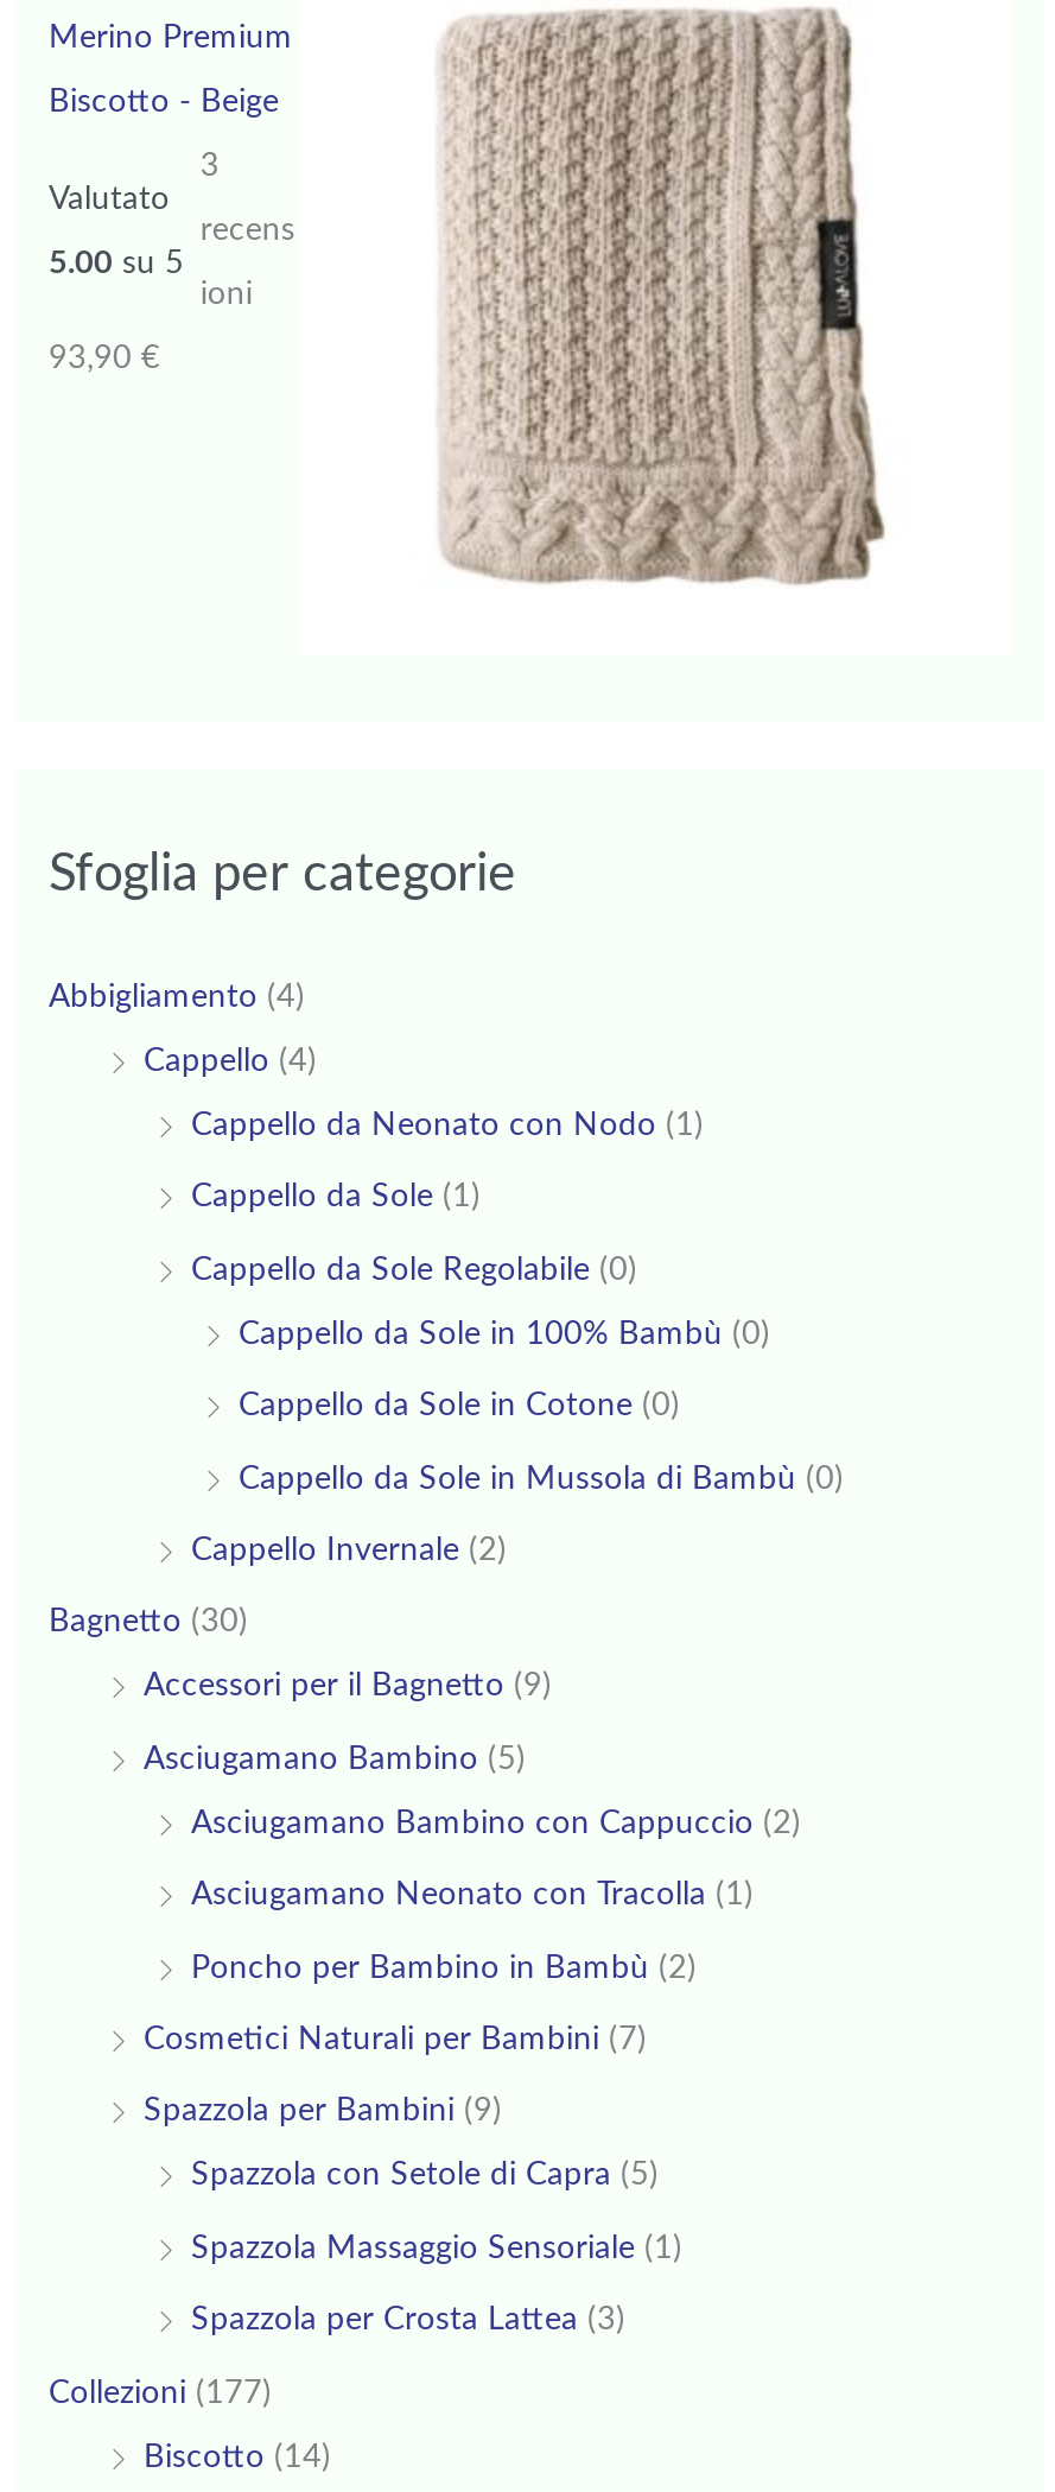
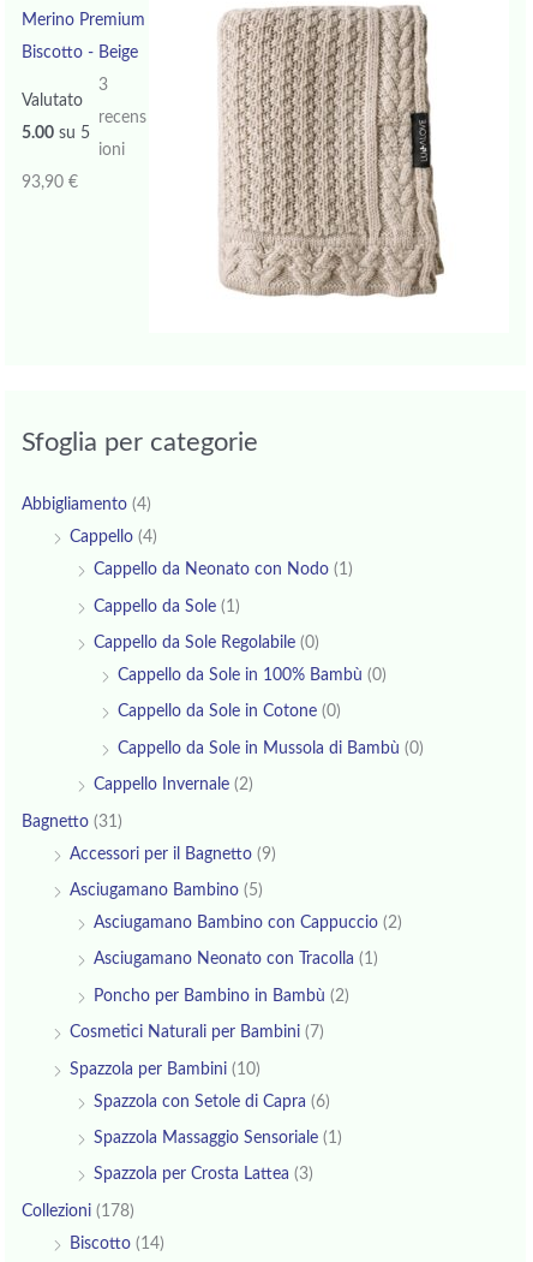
[49,1606,248,1640] Bagnetto (30) -> [22,813,122,830] Bagnetto (31)
[144,2096,502,2129] Spazzola per Bambini (9) -> [70,1061,260,1078] Spazzola per Bambini (10)
[191,2160,659,2193] Spazzola con Setole di Capra (5) -> [94,1093,330,1110] Spazzola con Setole di Capra (6)
[49,2376,272,2410] Collezioni (177) -> [22,1203,134,1220] Collezioni (178)

